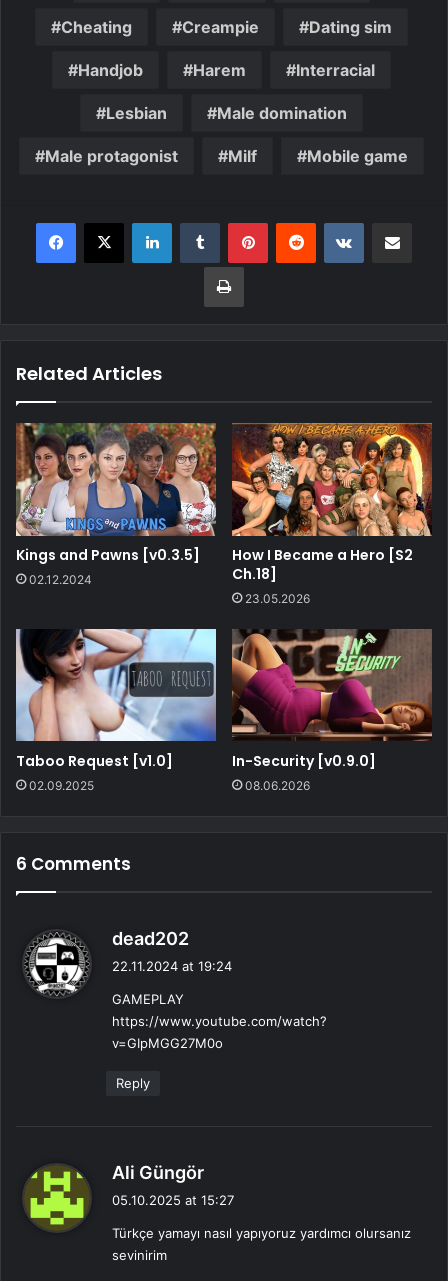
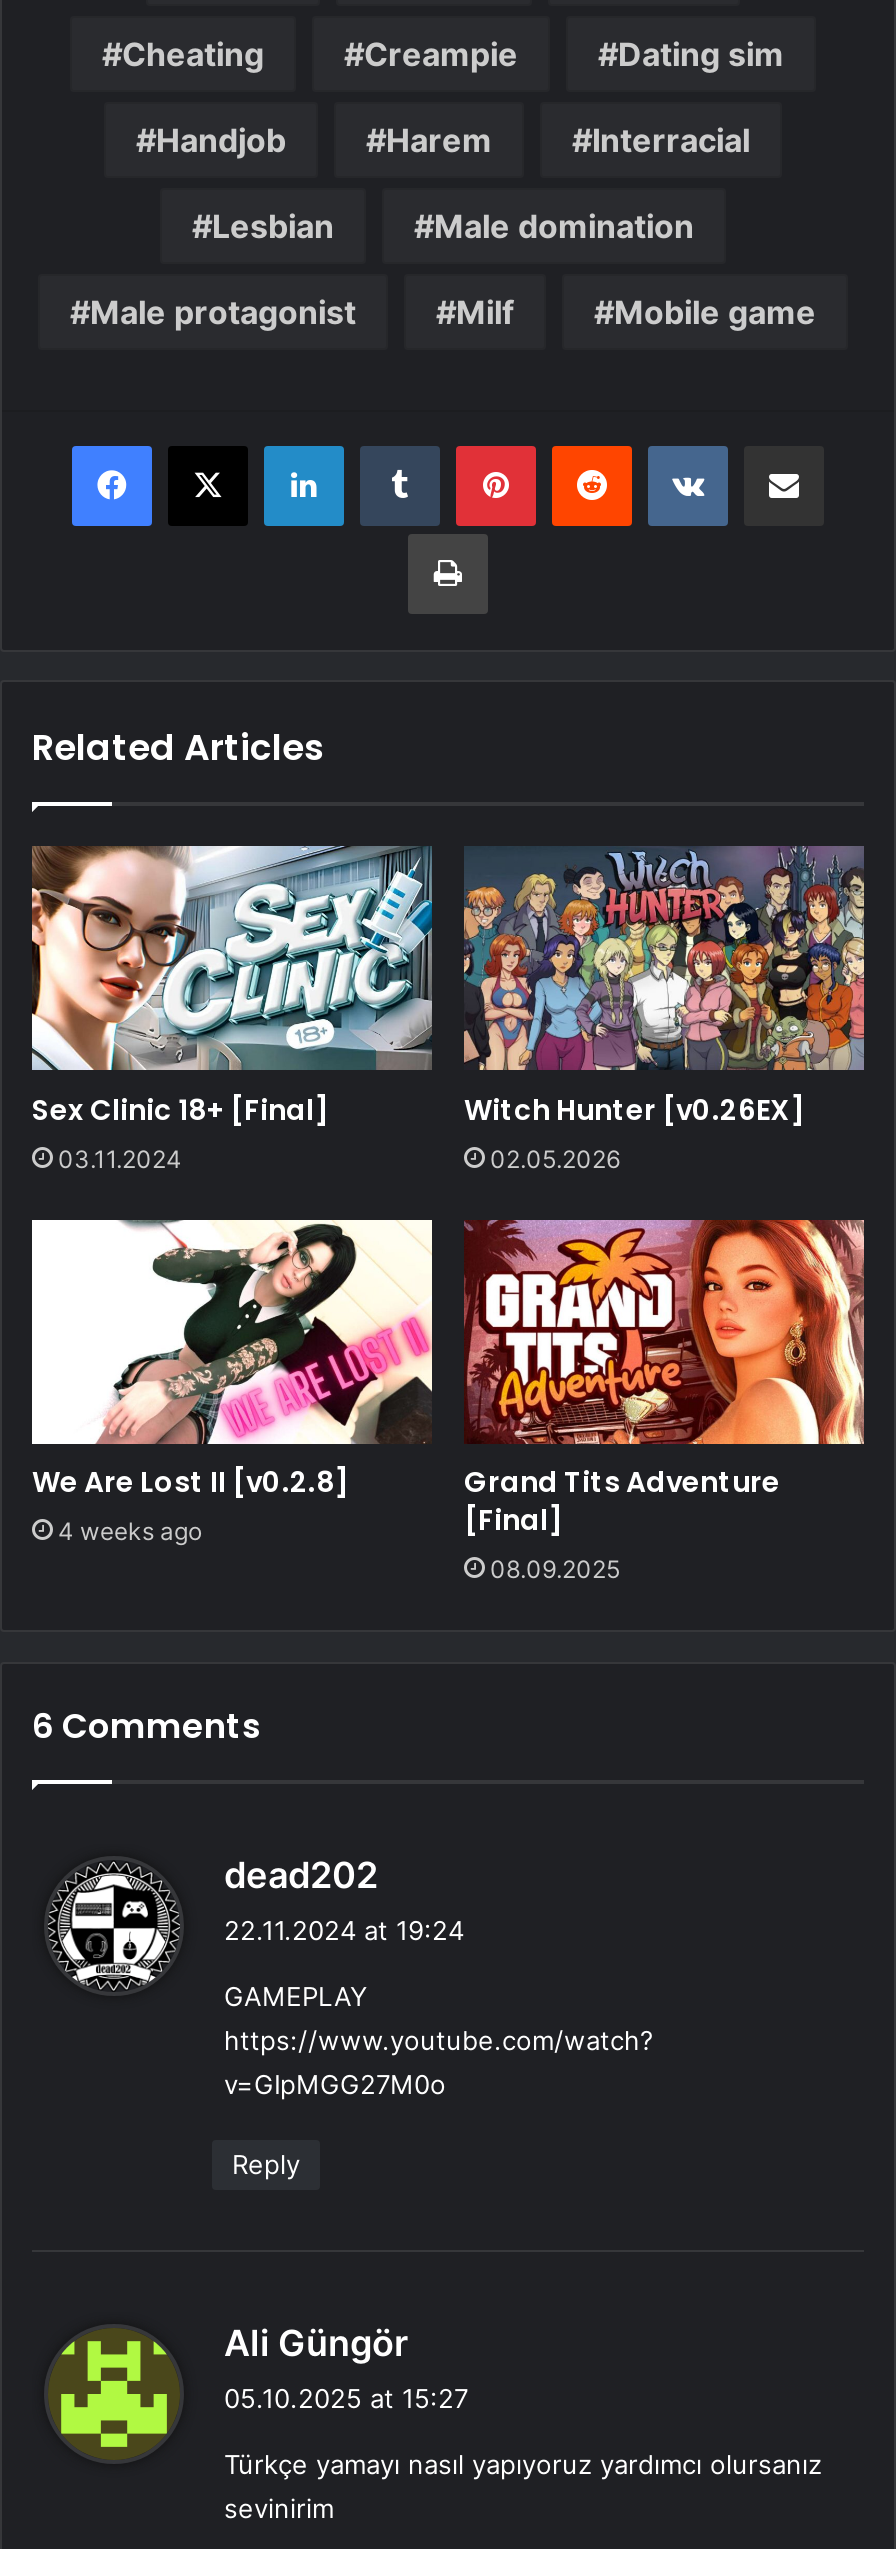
[15,422,217,587] [image] | Kings and Pawns [v0.3.5] | 02.12.2024 -> [30,844,434,1174] [image] | Sex Clinic 18+ [Final] | 03.11.2024
[231,422,432,606] [image] | How I Became a Hero [S2 | Ch.18] | 23.05.2026 -> [462,846,866,1174] [image] | Witch Hunter [v0.26EX] | 02.05.2026
[15,611,217,793] [image] | Taboo Request [v1.0] | 02.09.2025 -> [30,1218,434,1547] [image] | We Are Lost II [v0.2.8] | 4 weeks ago
[231,611,433,793] [image] | In-Security [v0.9.0] | 08.06.2026 -> [464,1218,866,1585] [image] | Grand Tits Adventure | [Final] | 08.09.2025

